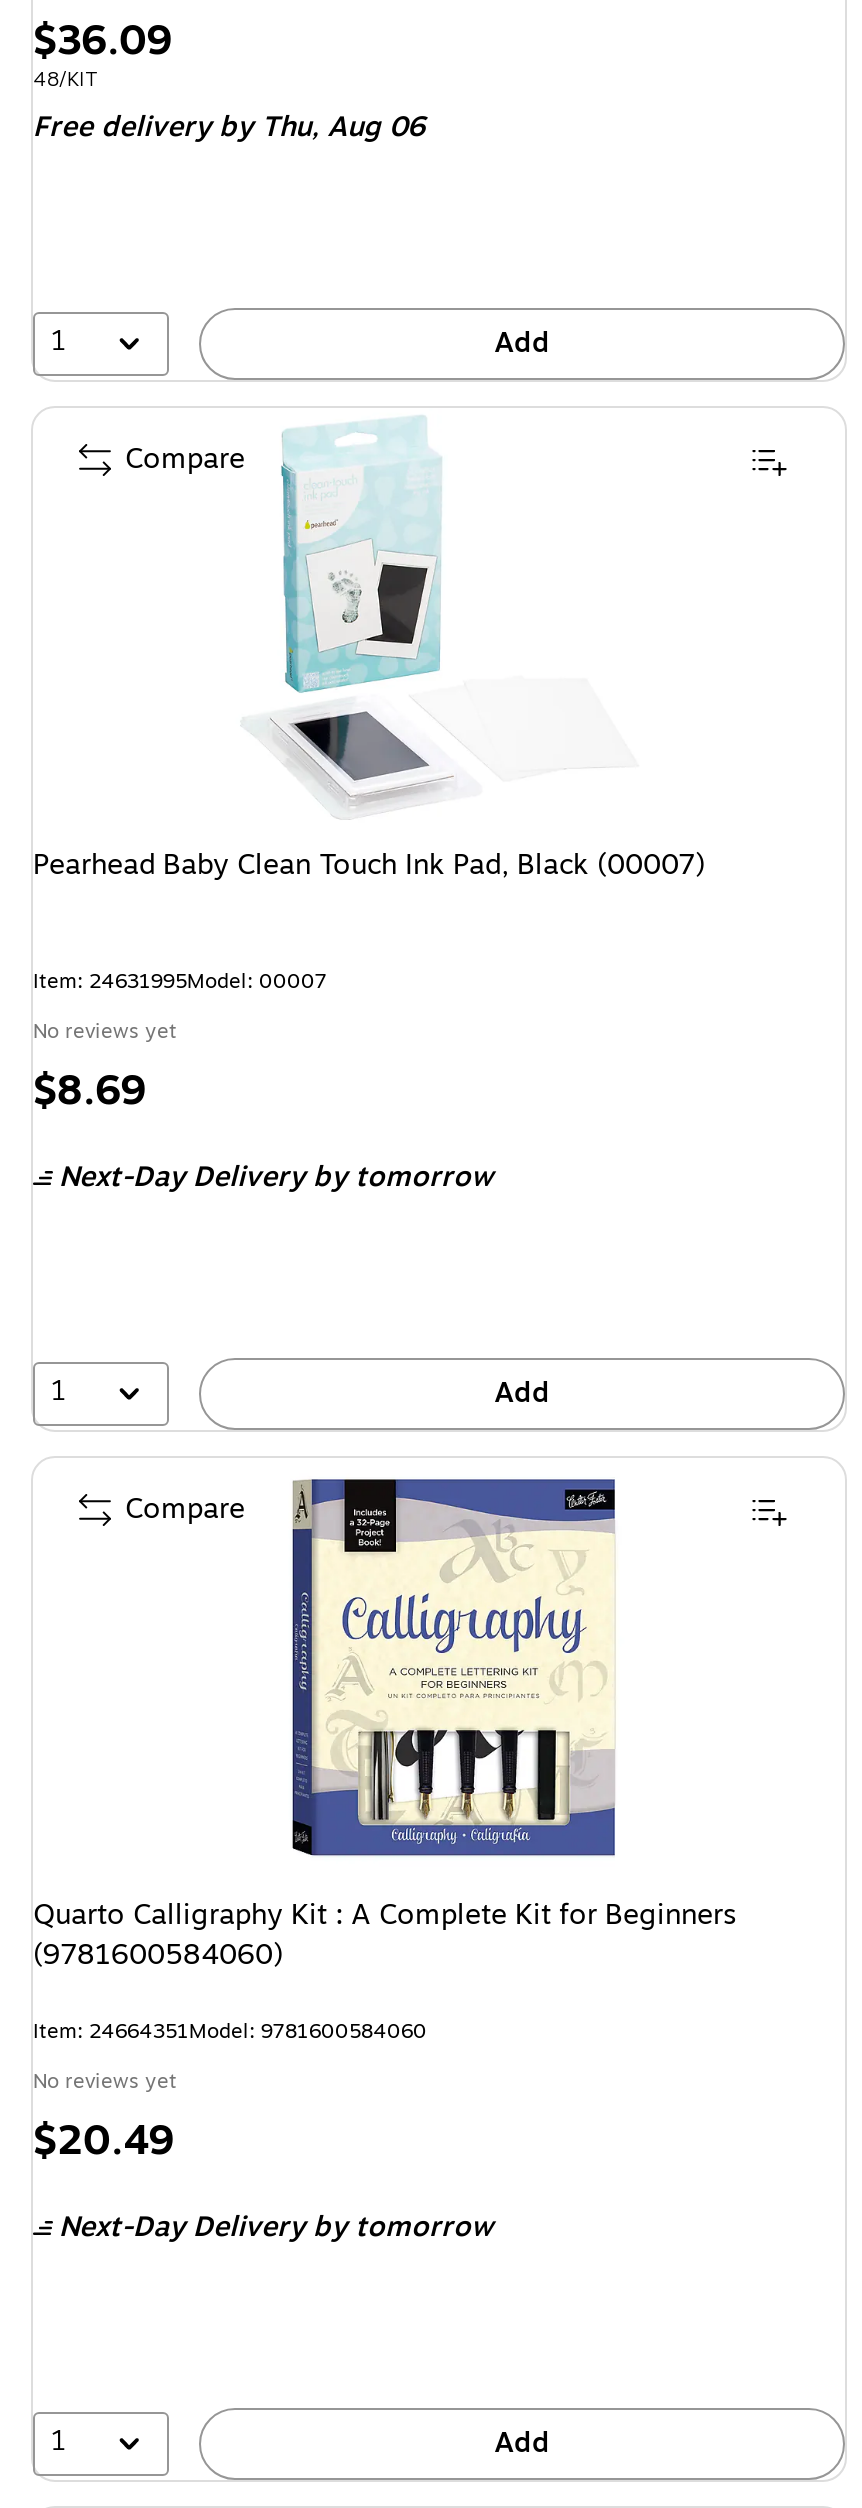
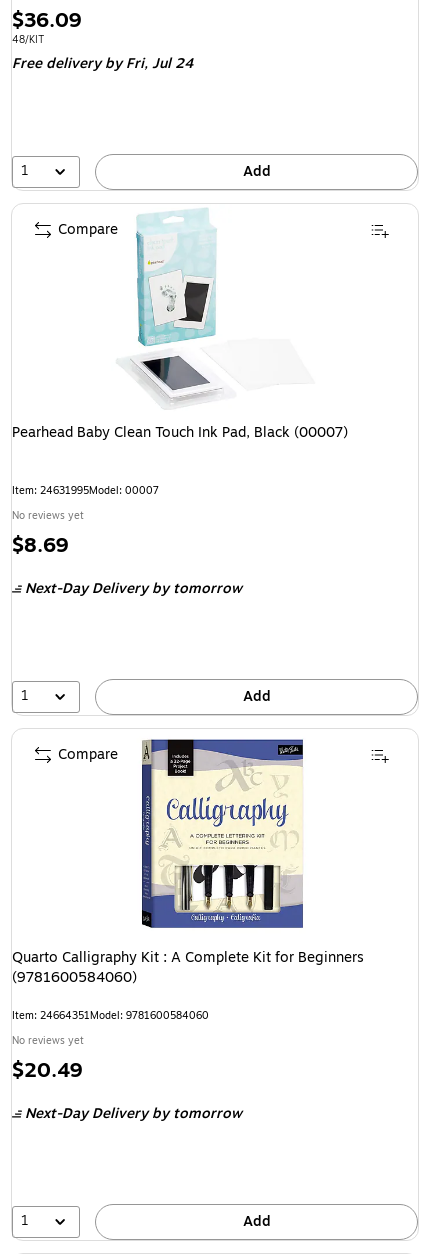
[33,106,425,148] Free deliveryby Thu, Aug 06 -> [12,53,193,74] Free deliveryby Fri, Jul 24

